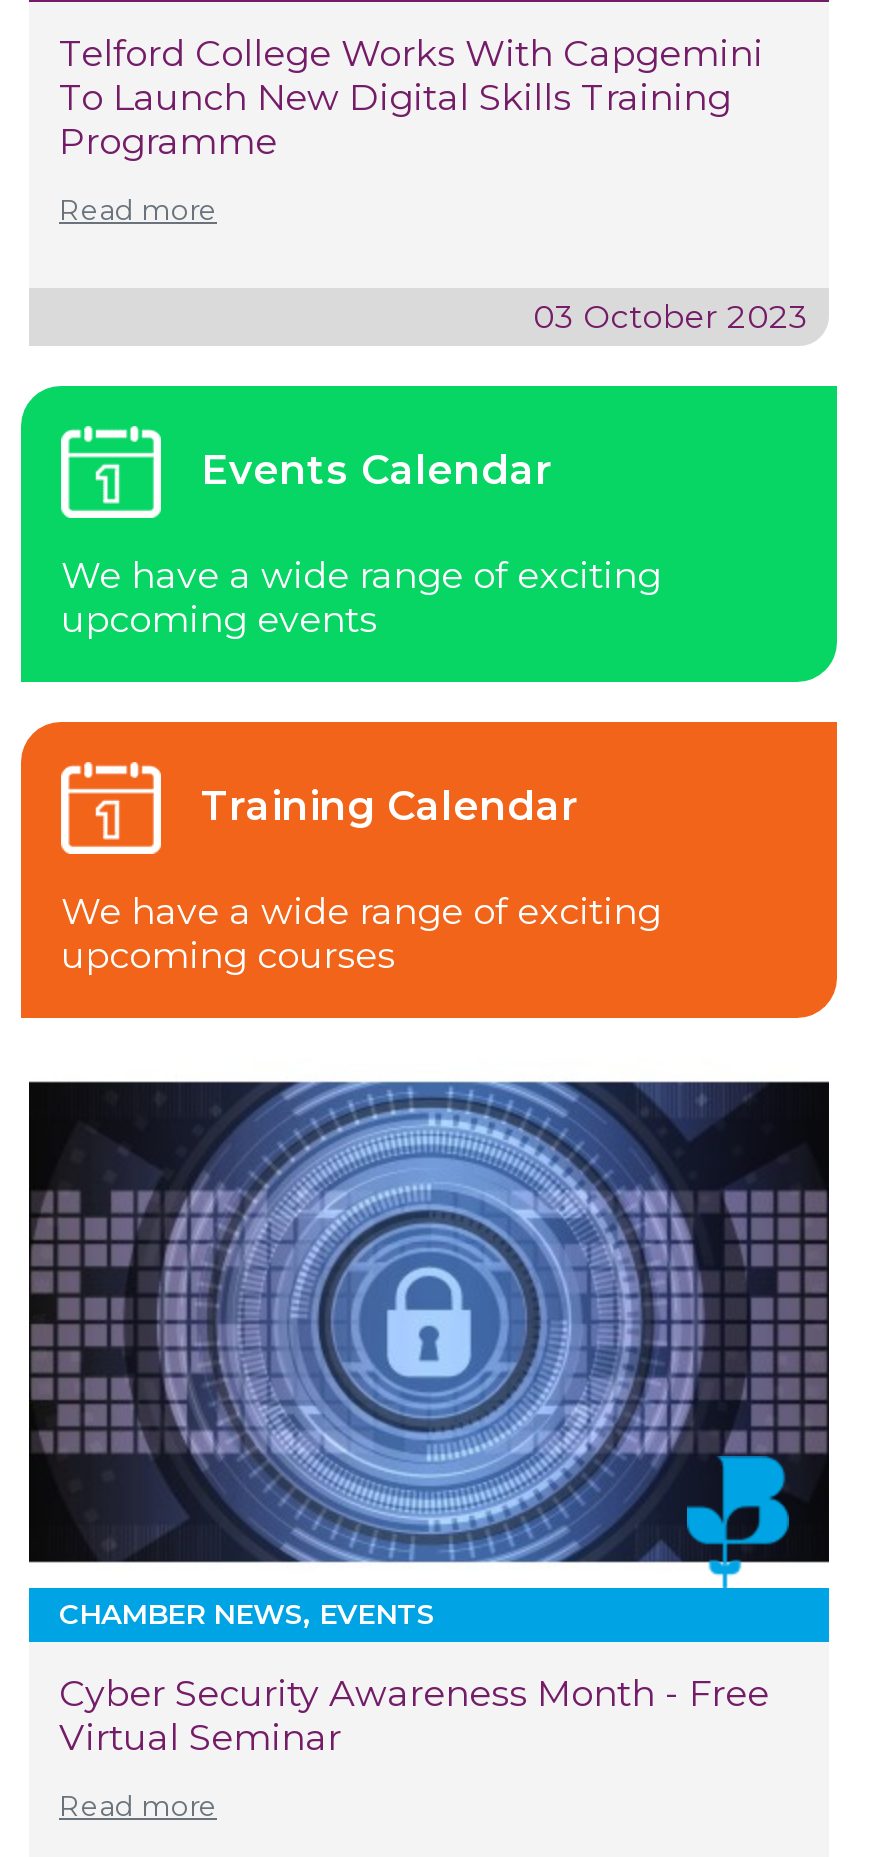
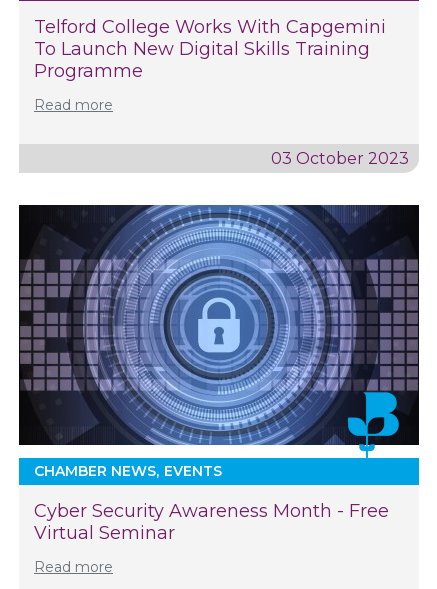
[19,384,839,684] [image] | Events Calendar | We have a wide range of exciting | upcoming events -> none
[19,720,839,1020] [image] | Training Calendar | We have a wide range of exciting | upcoming courses -> none

